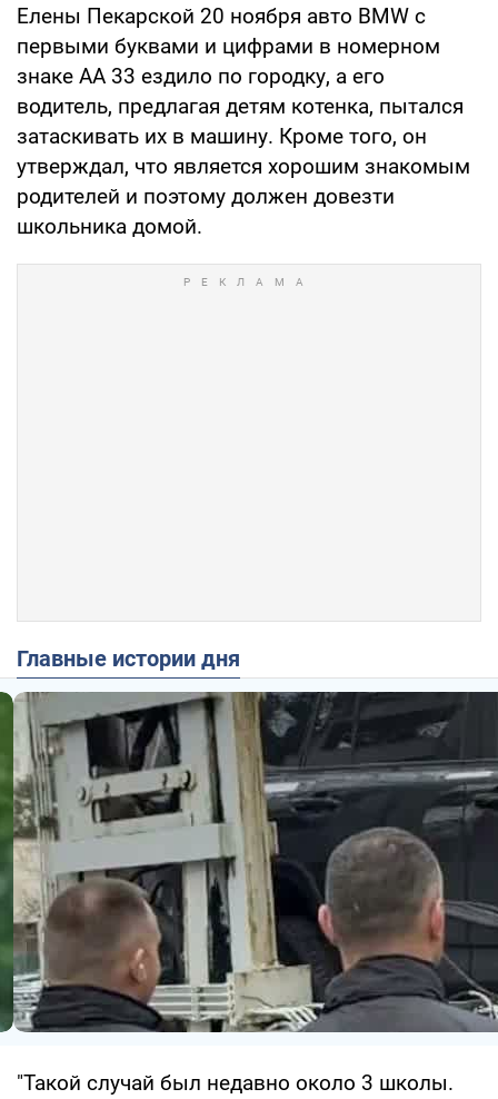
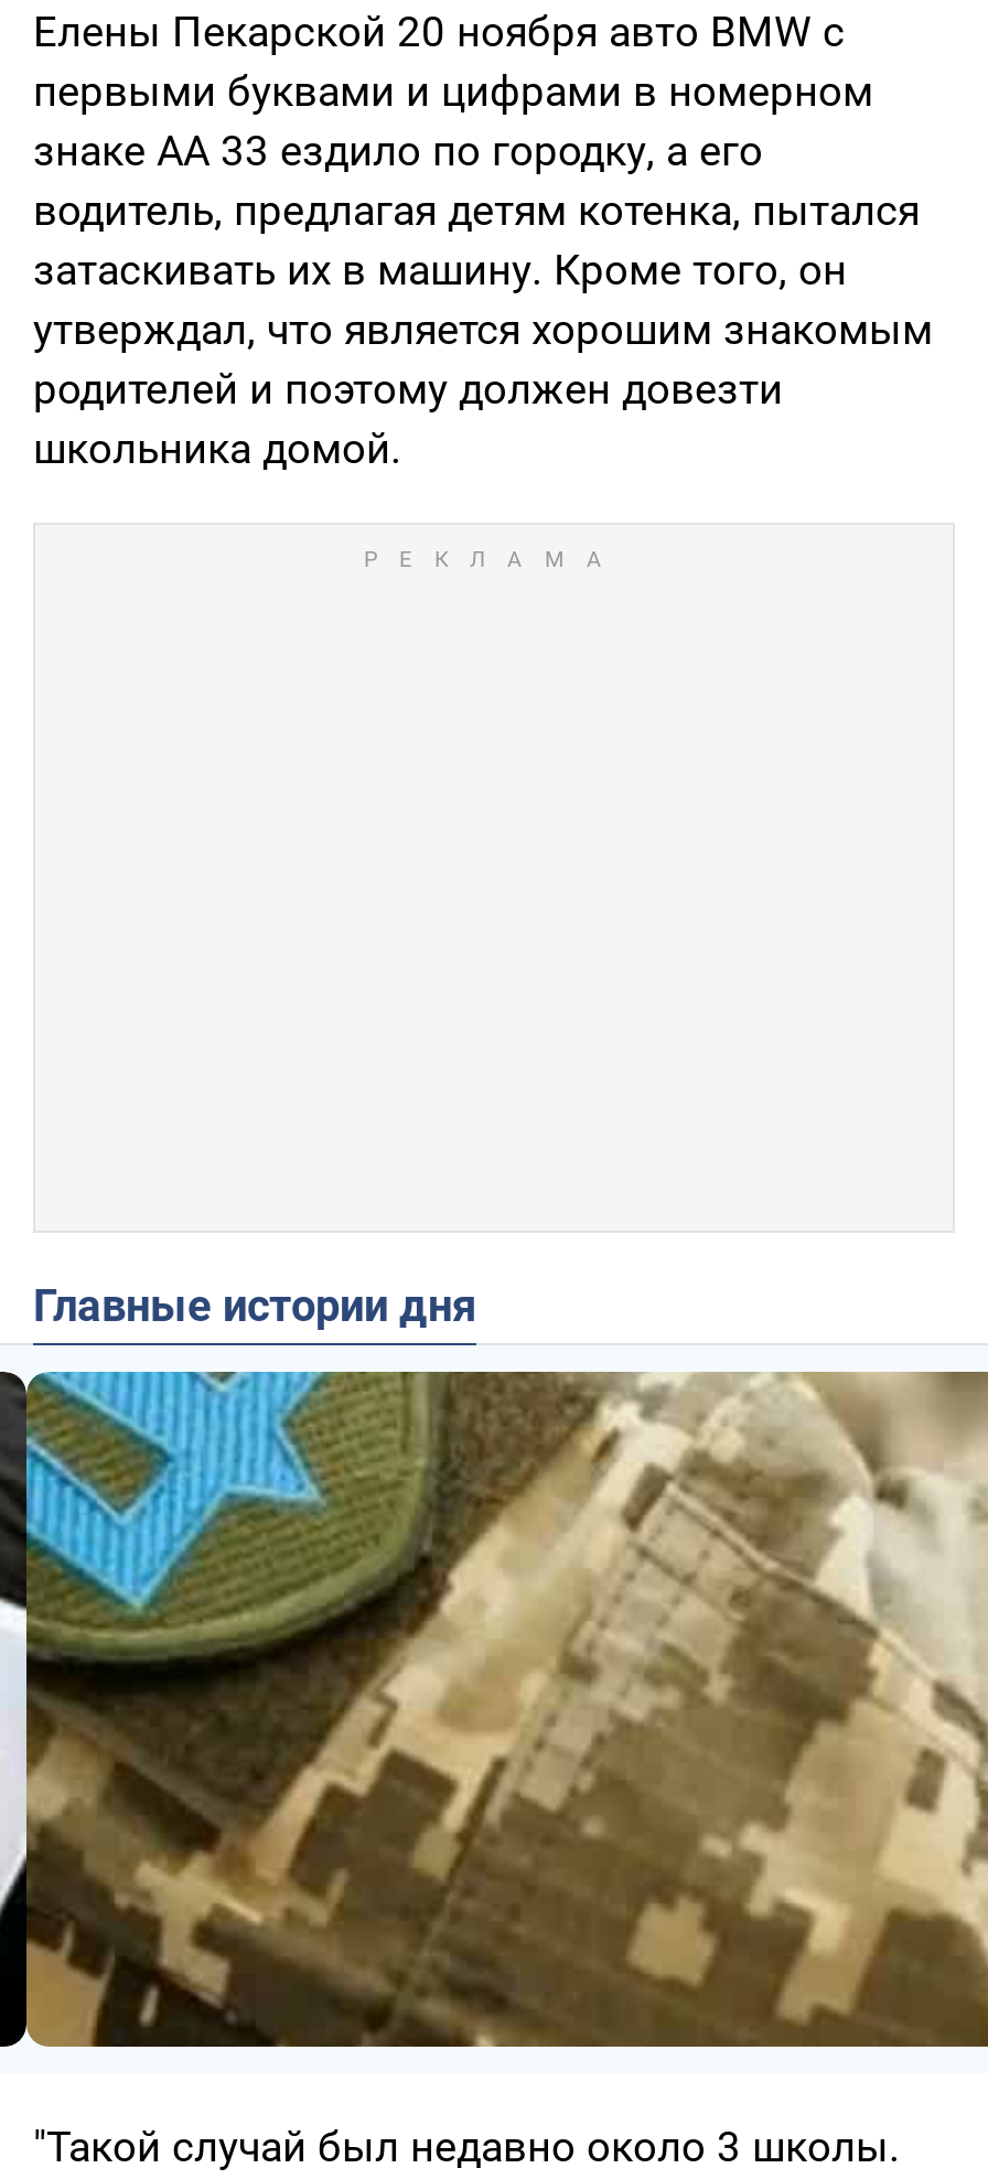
[3,691,495,1033] [image] -> [7,1370,981,2049] [image]

